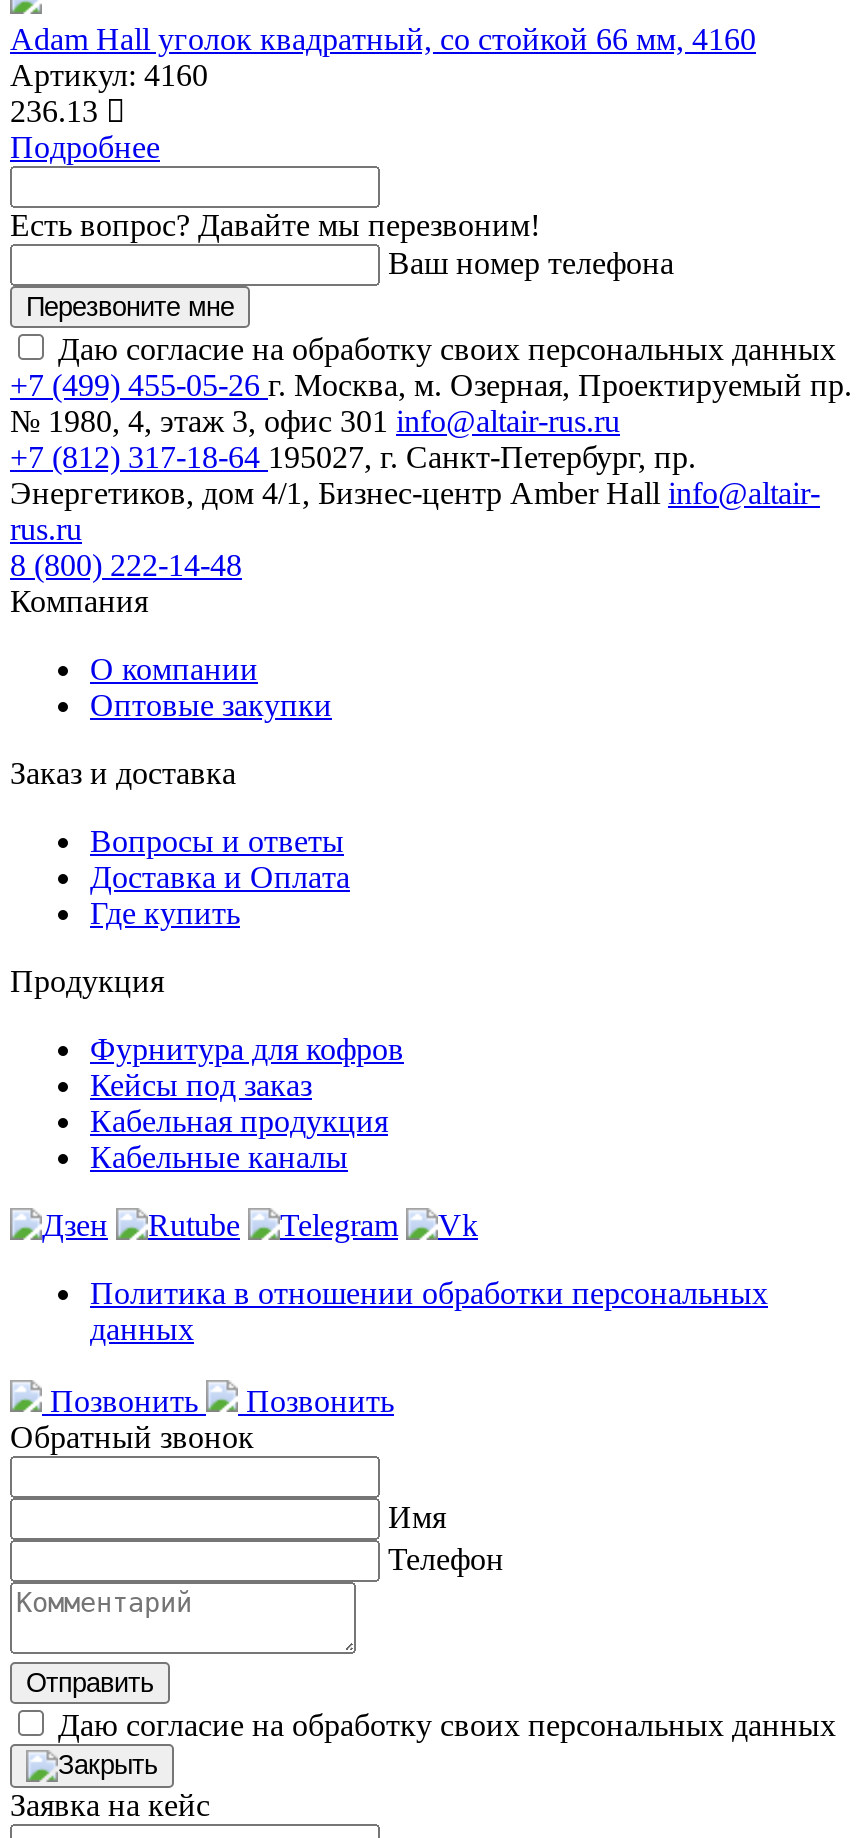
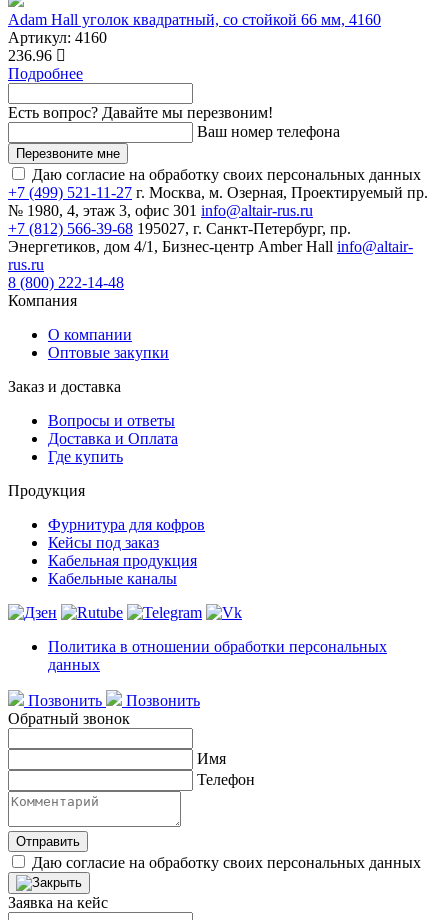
[10,95,106,129] 236.13 -> [8,47,56,64] 236.96
[10,369,852,403] +7 (499) 455-05-26 г. Москва, м. Озерная, Проектируемый пр. -> [8,184,428,201] +7 (499) 521-11-27 г. Москва, м. Озерная, Проектируемый пр.
[10,441,696,475] +7 (812) 317-18-64 195027, г. Санкт-Петербург, пр. -> [8,220,351,237] +7 (812) 566-39-68 195027, г. Санкт-Петербург, пр.

